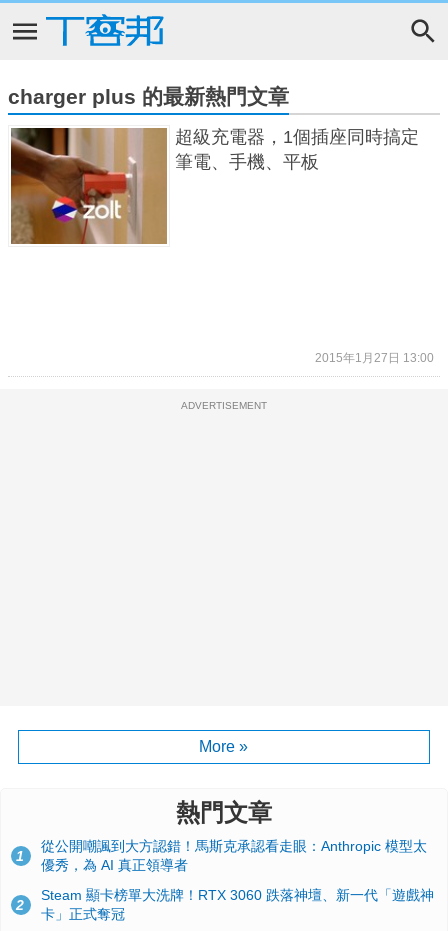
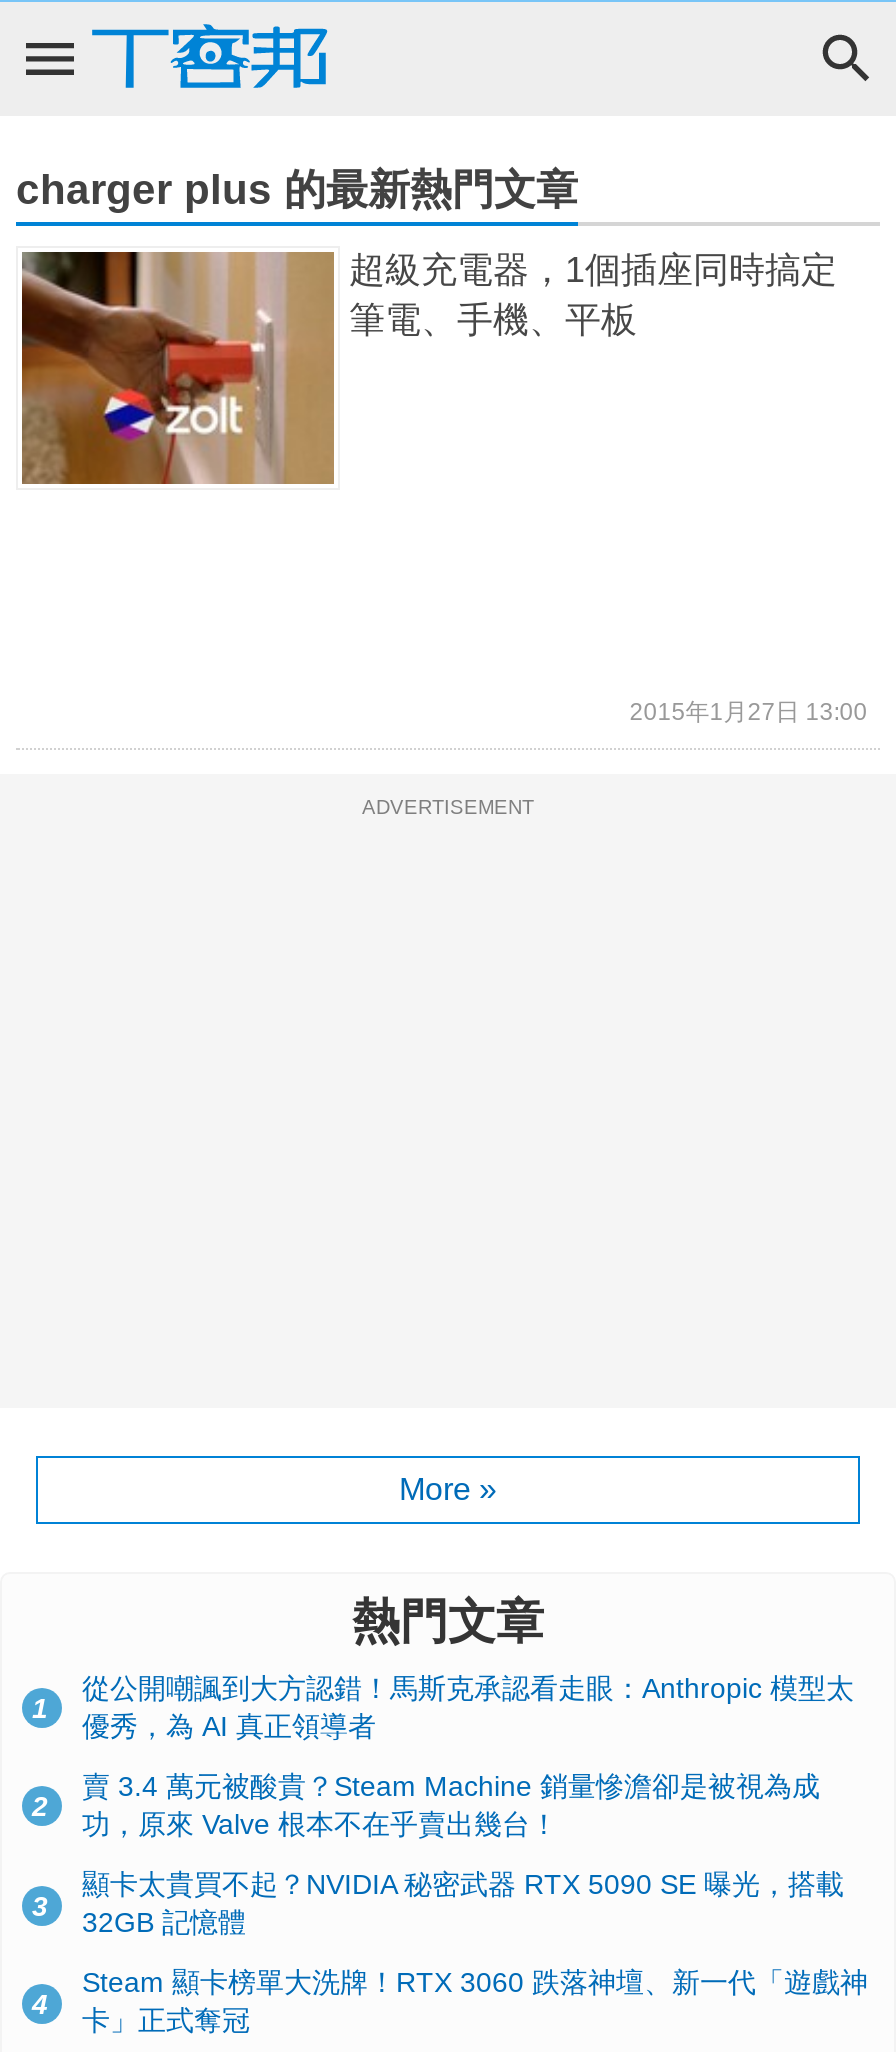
none -> [32,1770,820,1921] 賣 3.4 萬元被酸貴？Steam Machine 銷量慘澹卻是被視為成 | 功，原來 Valve 根本不在乎賣出幾台！ | 3
none -> [32,1868,844,2019] 顯卡太貴買不起？NVIDIA 秘密武器 RTX 5090 SE 曝光，搭載 | 32GB 記憶體 | 4

